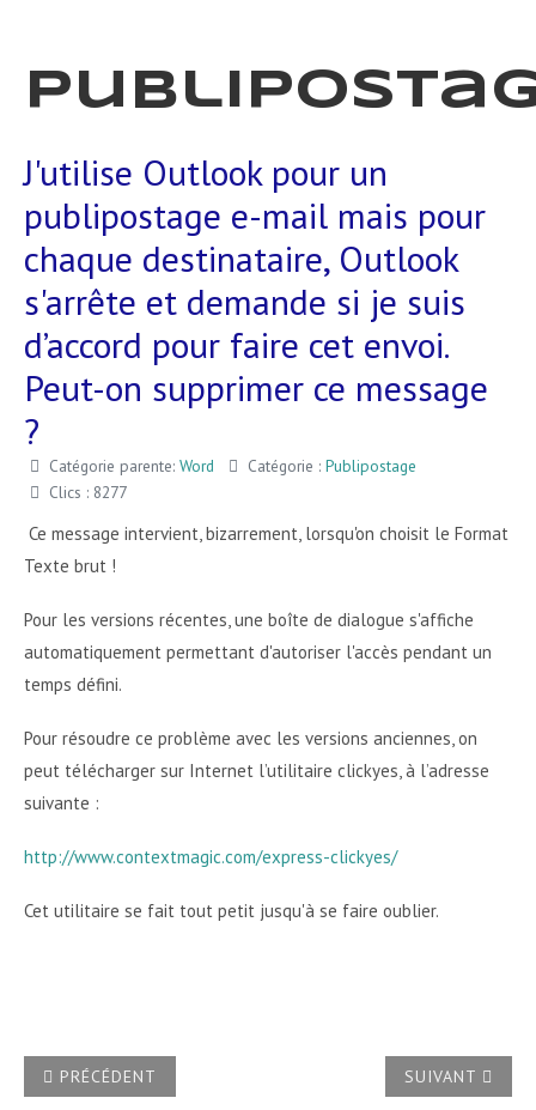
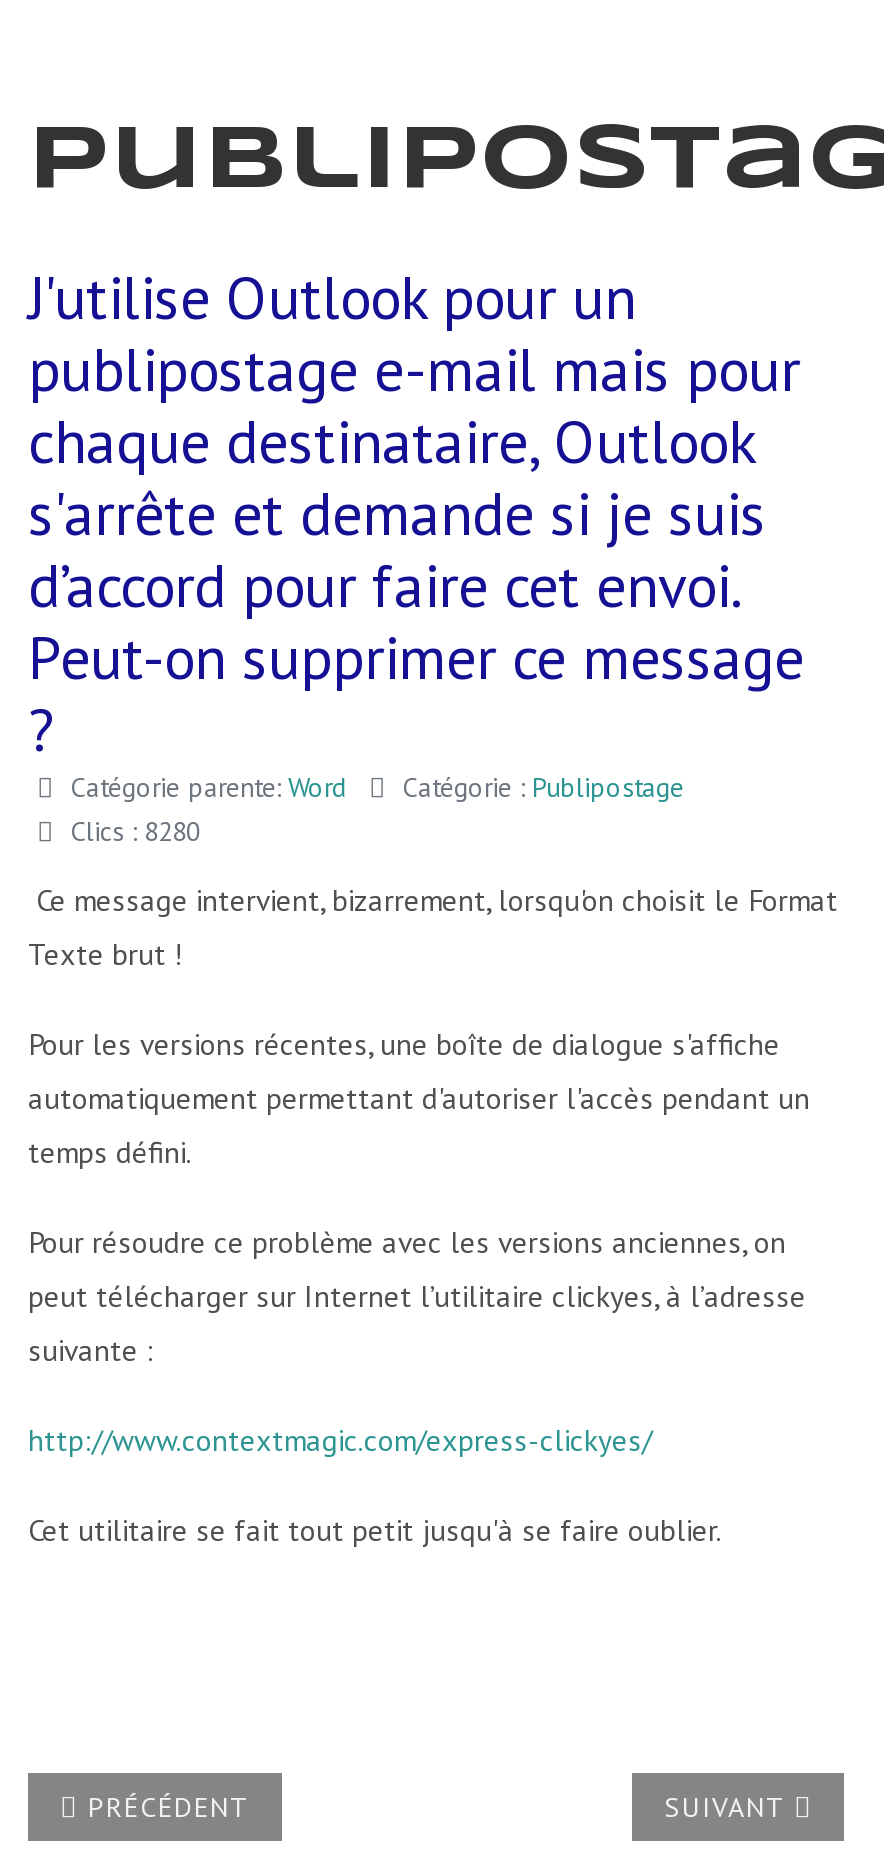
[49,481,127,503] Clics : 8277 -> [70,813,200,849] Clics : 8280

